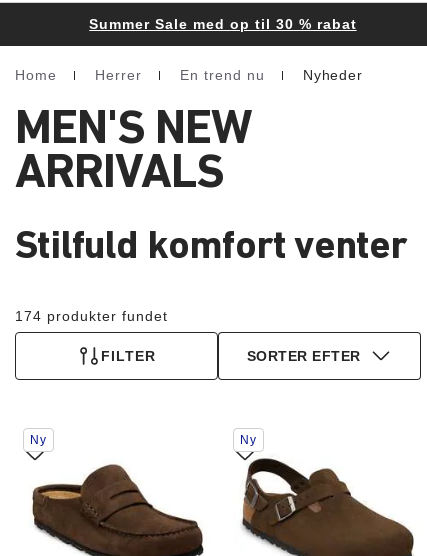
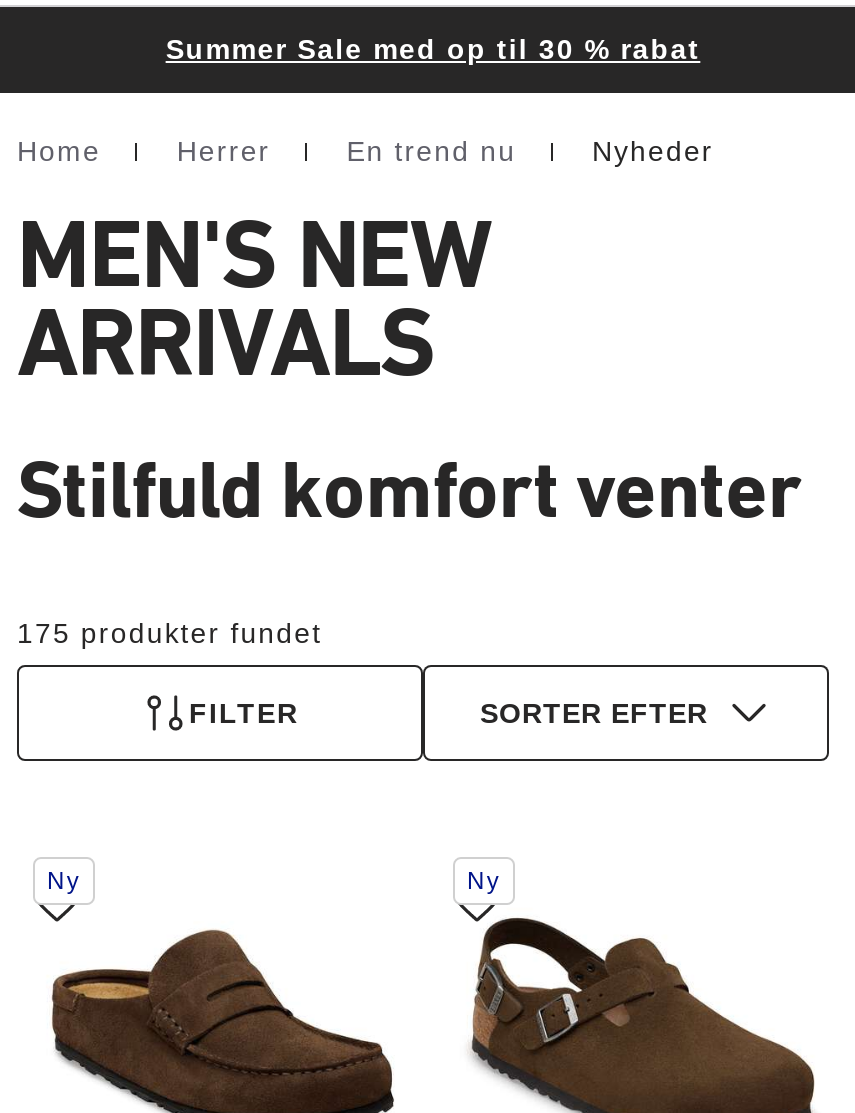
[15,308,168,324] 174 produkter fundet -> [17,617,322,649] 175 produkter fundet

